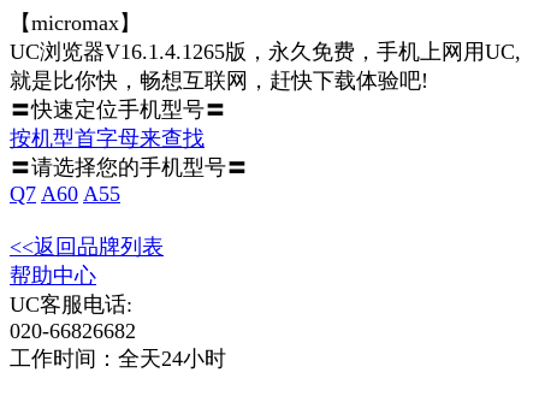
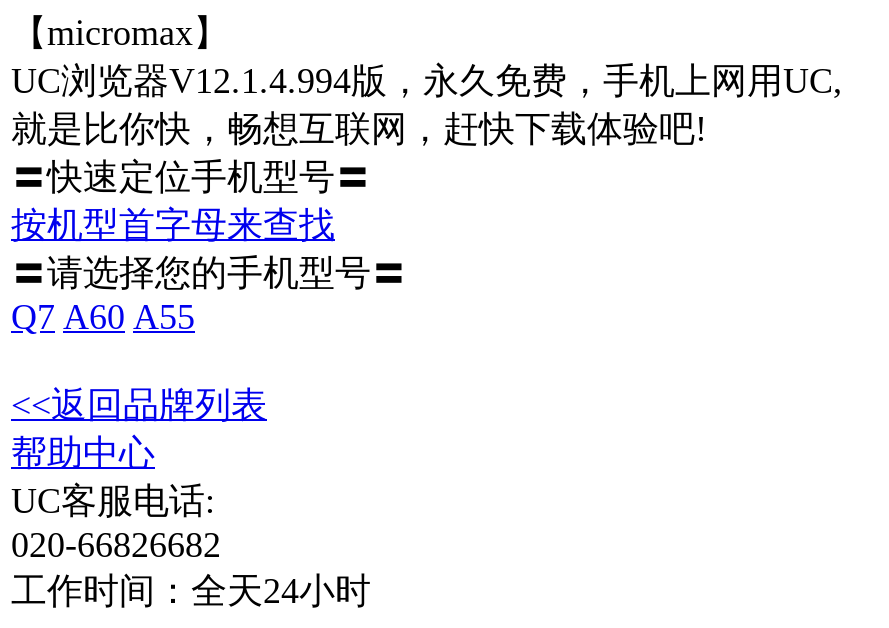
[10,40,521,64] UC浏览器V16.1.4.1265版，永久免费，手机上网用UC, -> [11,61,843,101] UC浏览器V12.1.4.994版，永久免费，手机上网用UC,

